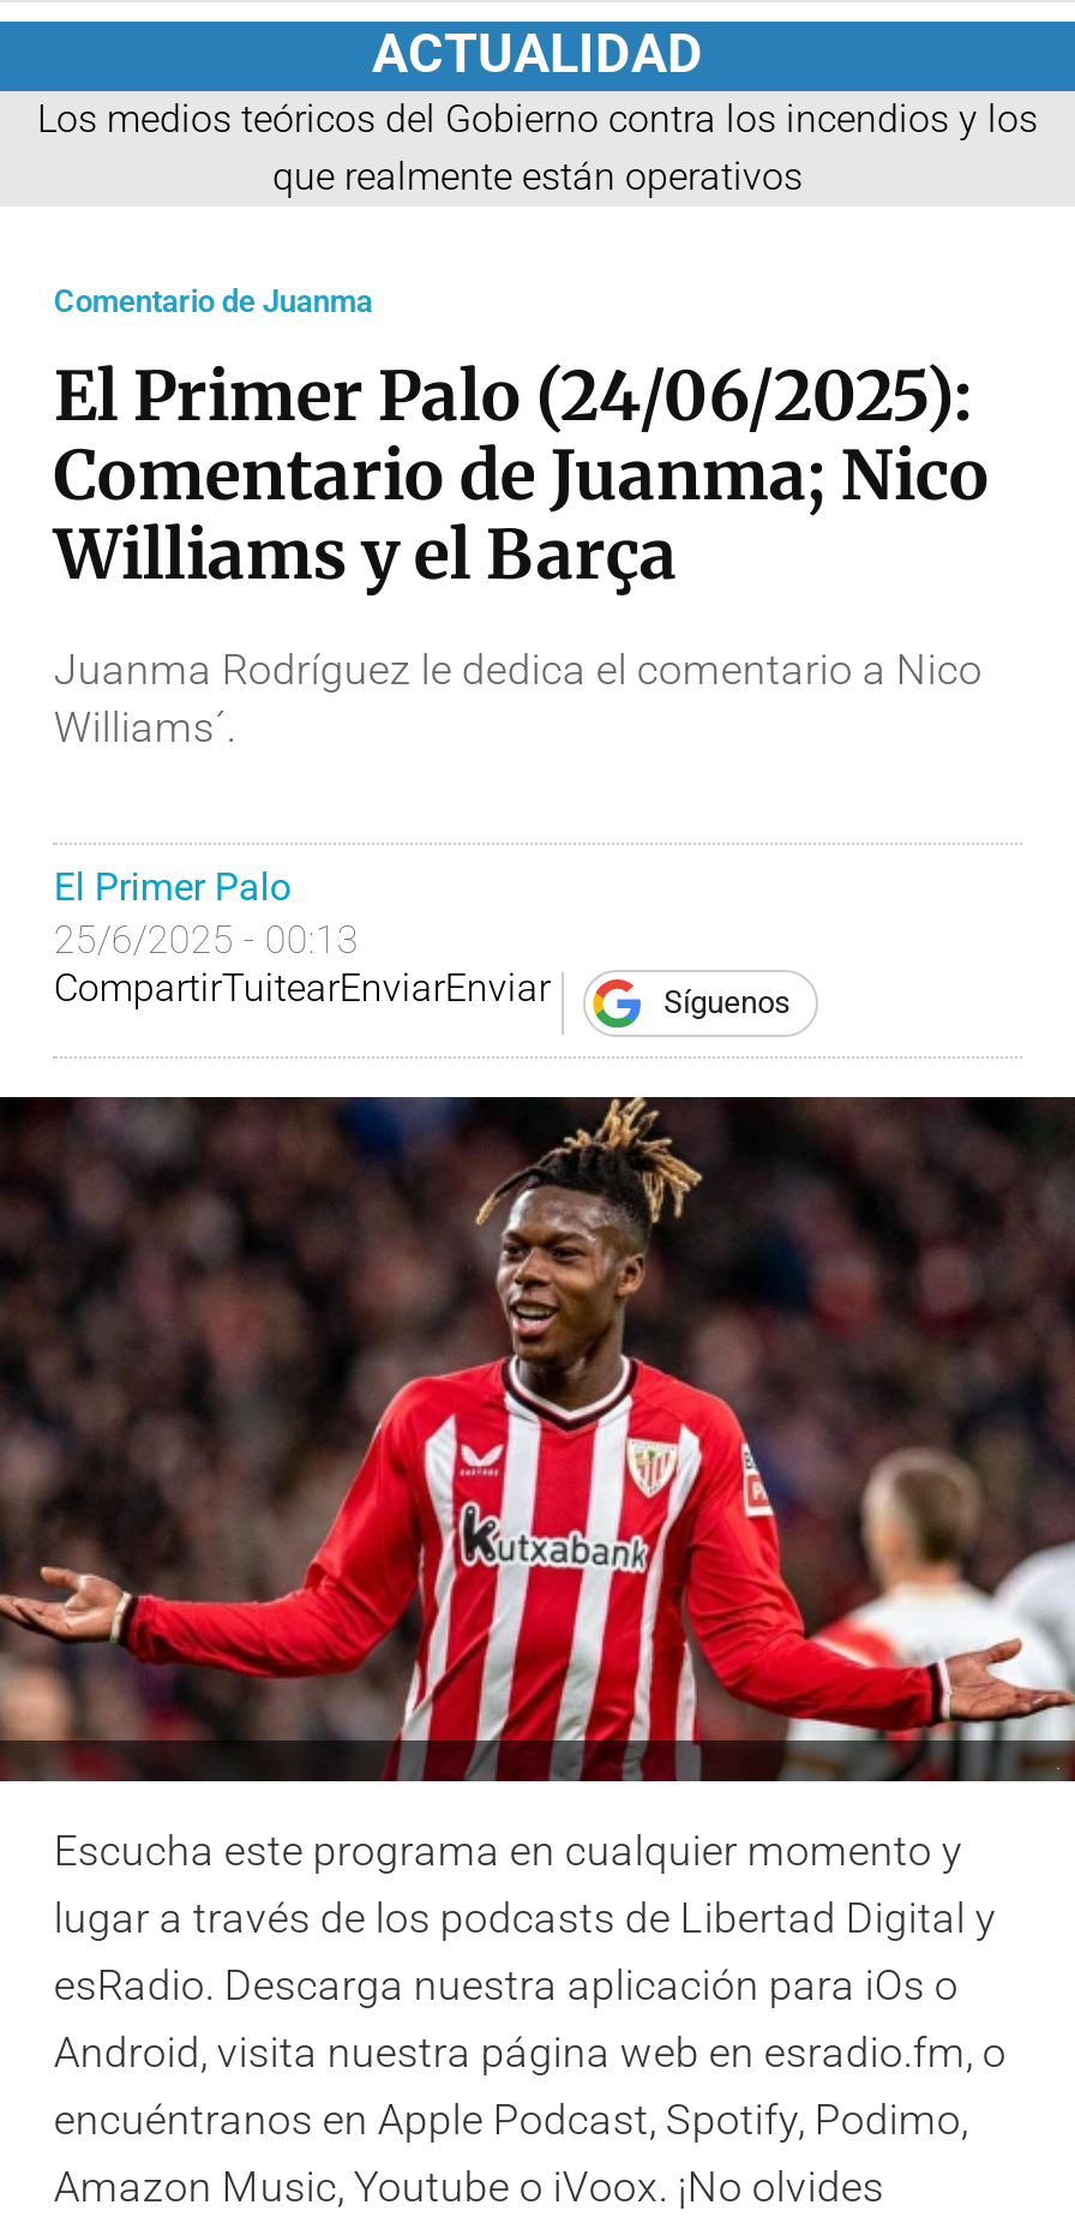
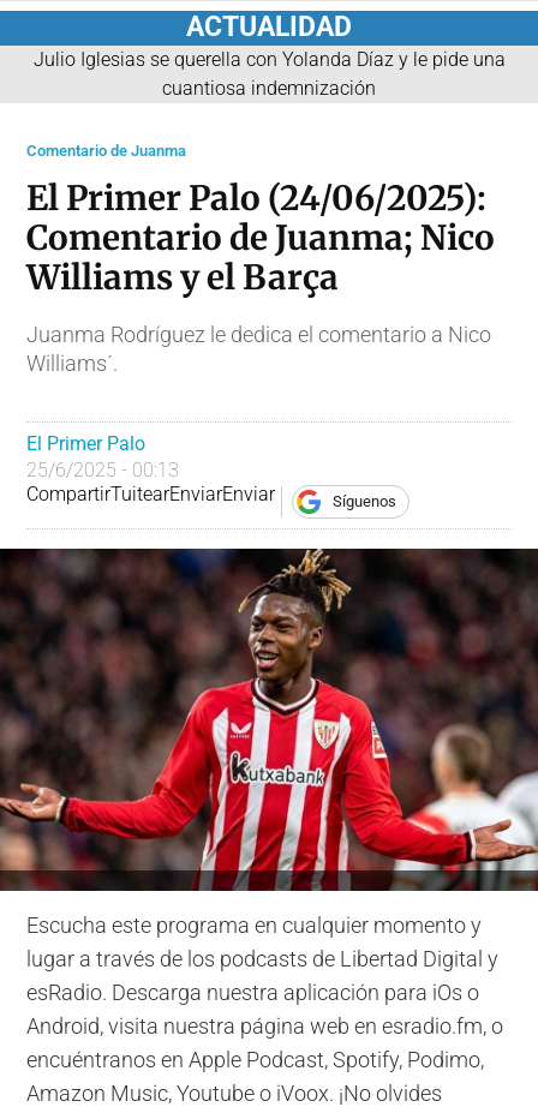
[37,95,1038,198] Los medios teóricos del Gobierno contra los incendios y los | que realmente están operativos -> [33,48,505,99] Julio Iglesias se querella con Yolanda Díaz y le pide una | cuantiosa indemnización

